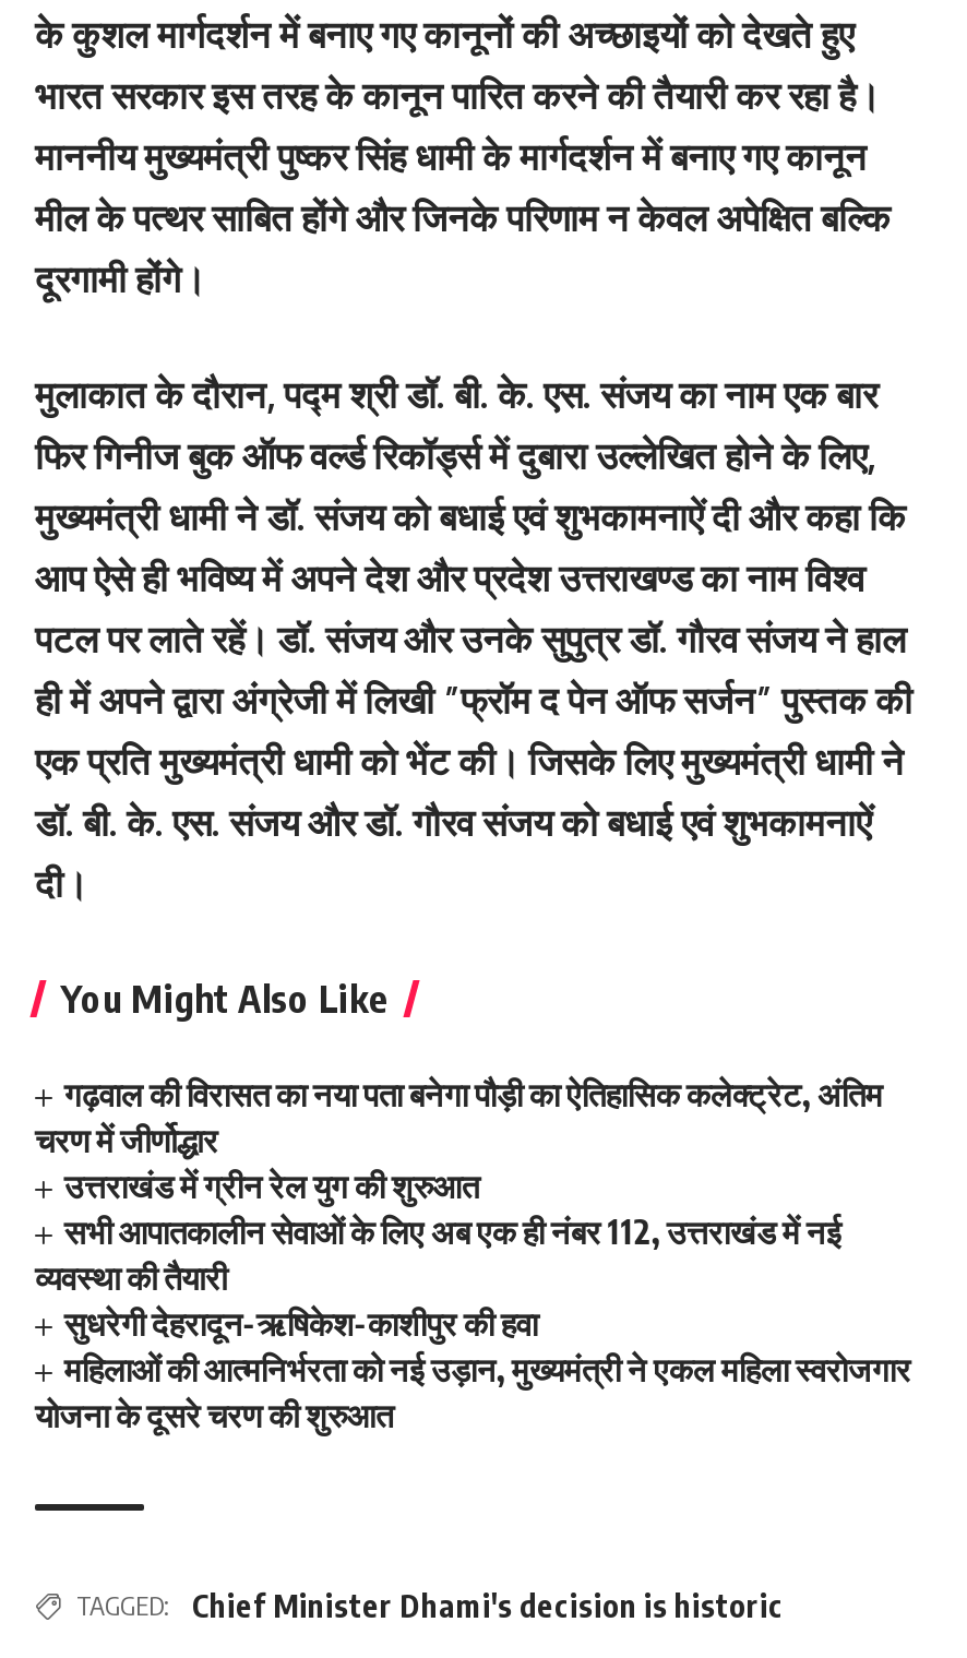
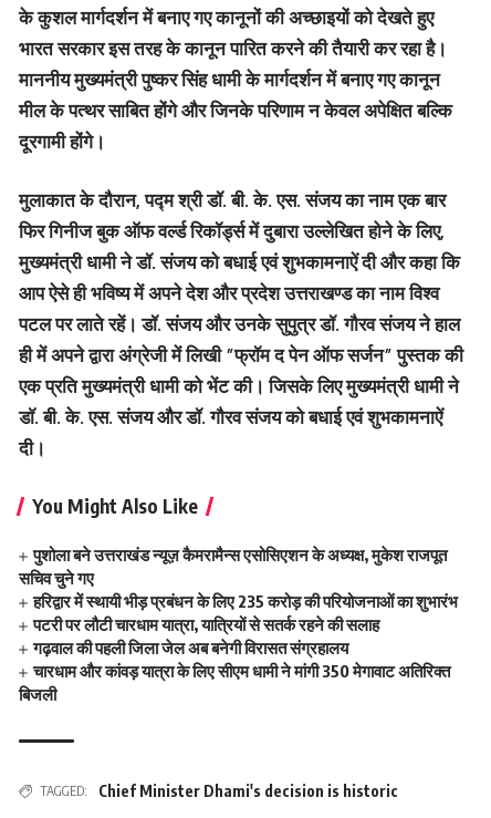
[35,1074,911,1434] गढ़वाल की विरासत का नया पता बनेगा पौड़ी का ऐतिहासिक कलेक्ट्रेट, अंतिम | चरण में जीर्णोद्धार | उत्तराखंड में ग्रीन रेल युग की शुरुआत | सभी आपातकालीन सेवाओं के लिए अब एक ही नंबर 112, उत्तराखंड में नई | व्यवस्था की तैयारी | सुधरेगी देहरादून-ऋषिकेश-काशीपुर की हवा | महिलाओं की आत्मनिर्भरता को नई उड़ान, मुख्यमंत्री ने एकल महिला स्वरोजगार | योजना के दूसरे चरण की शुरुआत -> [19,545,458,704] पुशोला बने उत्तराखंड न्यूज़ कैमरामैन्स एसोसिएशन के अध्यक्ष, मुकेश राजपूत | सचिव चुने गए | हरिद्वार में स्थायी भीड़ प्रबंधन के लिए 235 करोड़ की परियोजनाओं का शुभारंभ | पटरी पर लौटी चारधाम यात्रा, यात्रियों से सतर्क रहने की सलाह | गढ़वाल की पहली जिला जेल अब बनेगी विरासत संग्रहालय | चारधाम और कांवड़ यात्रा के लिए सीएम धामी ने मांगी 350 मेगावाट अतिरिक्त | बिजली

